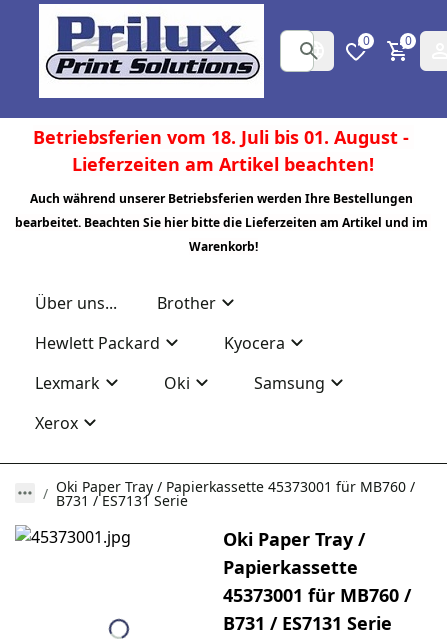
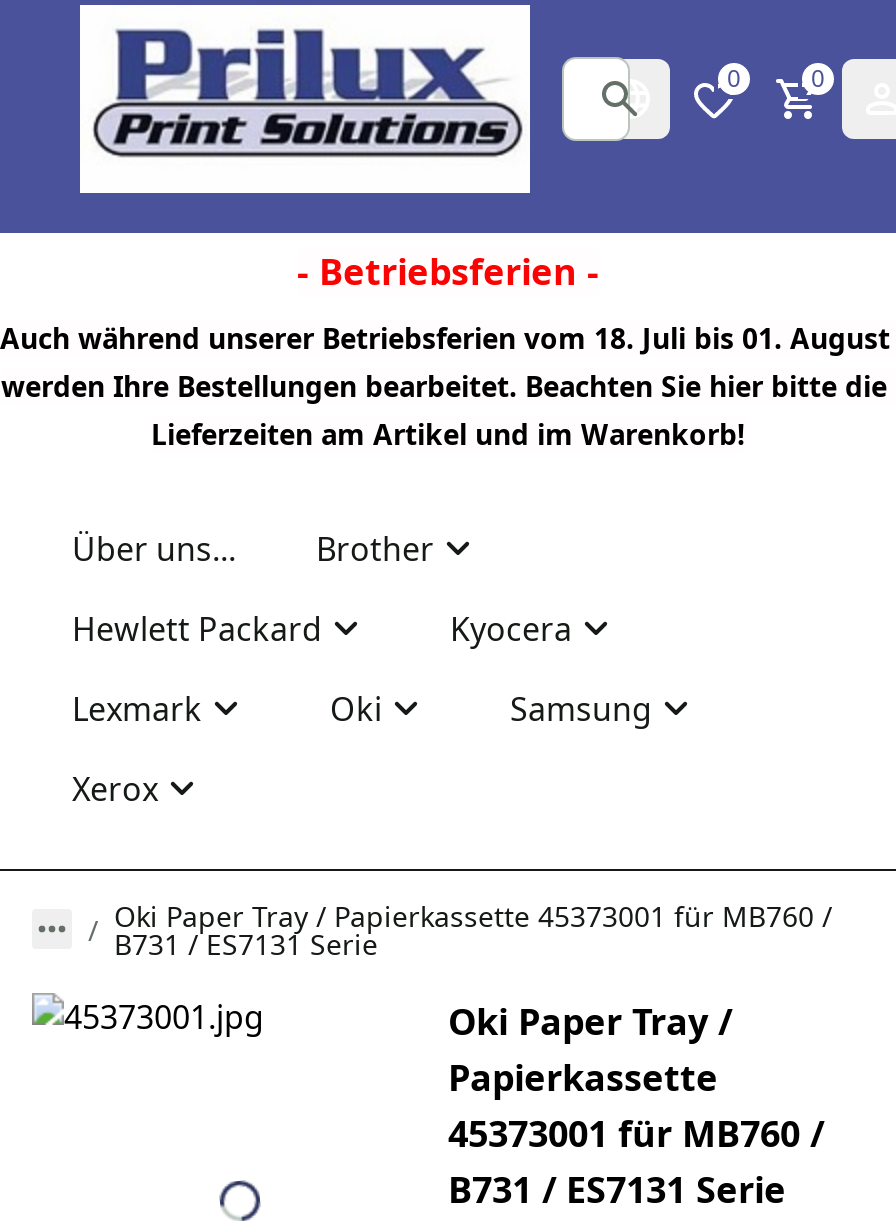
[32,125,408,176] Betriebsferien vom 18. Juli bis 01. August - | Lieferzeiten am Artikel beachten! -> [297,248,599,296] - Betriebsferien -
[15,190,428,255] Auch während unserer Betriebsferien werden Ihre Bestellungen | bearbeitet. Beachten Sie hier bitte die Lieferzeiten am Artikel und im | Warenkorb! -> [0,319,890,453] Auch während unserer Betriebsferien vom 18. Juli bis 01. August | werden Ihre Bestellungen bearbeitet. Beachten Sie hier bitte die | Lieferzeiten am Artikel und im Warenkorb!

